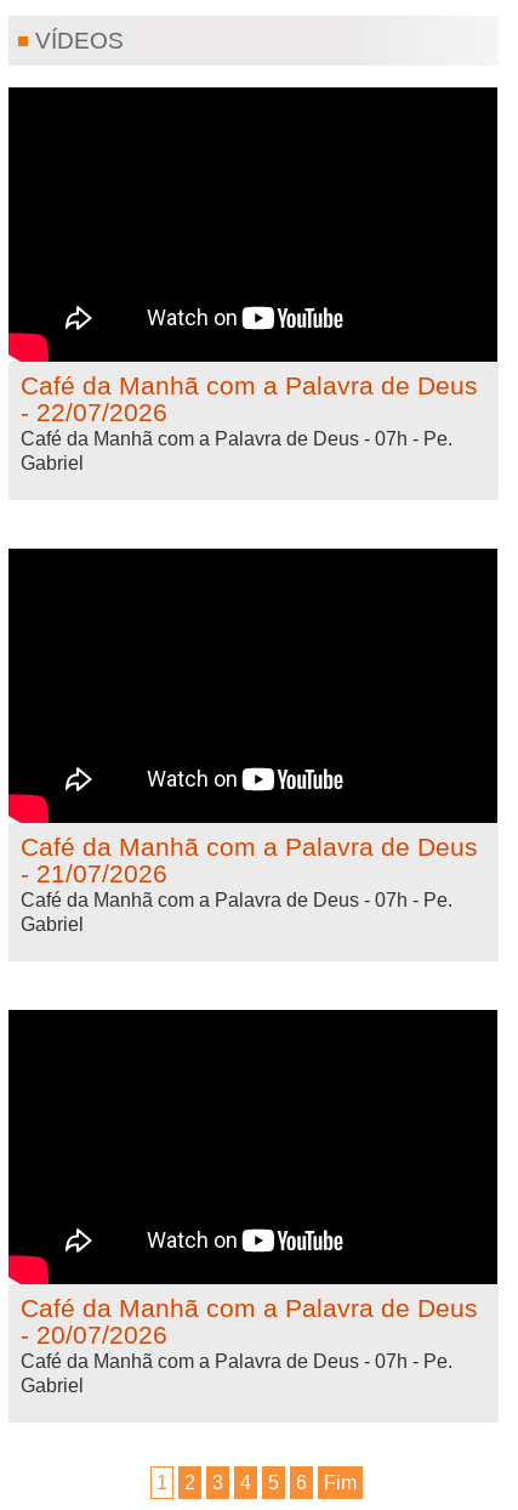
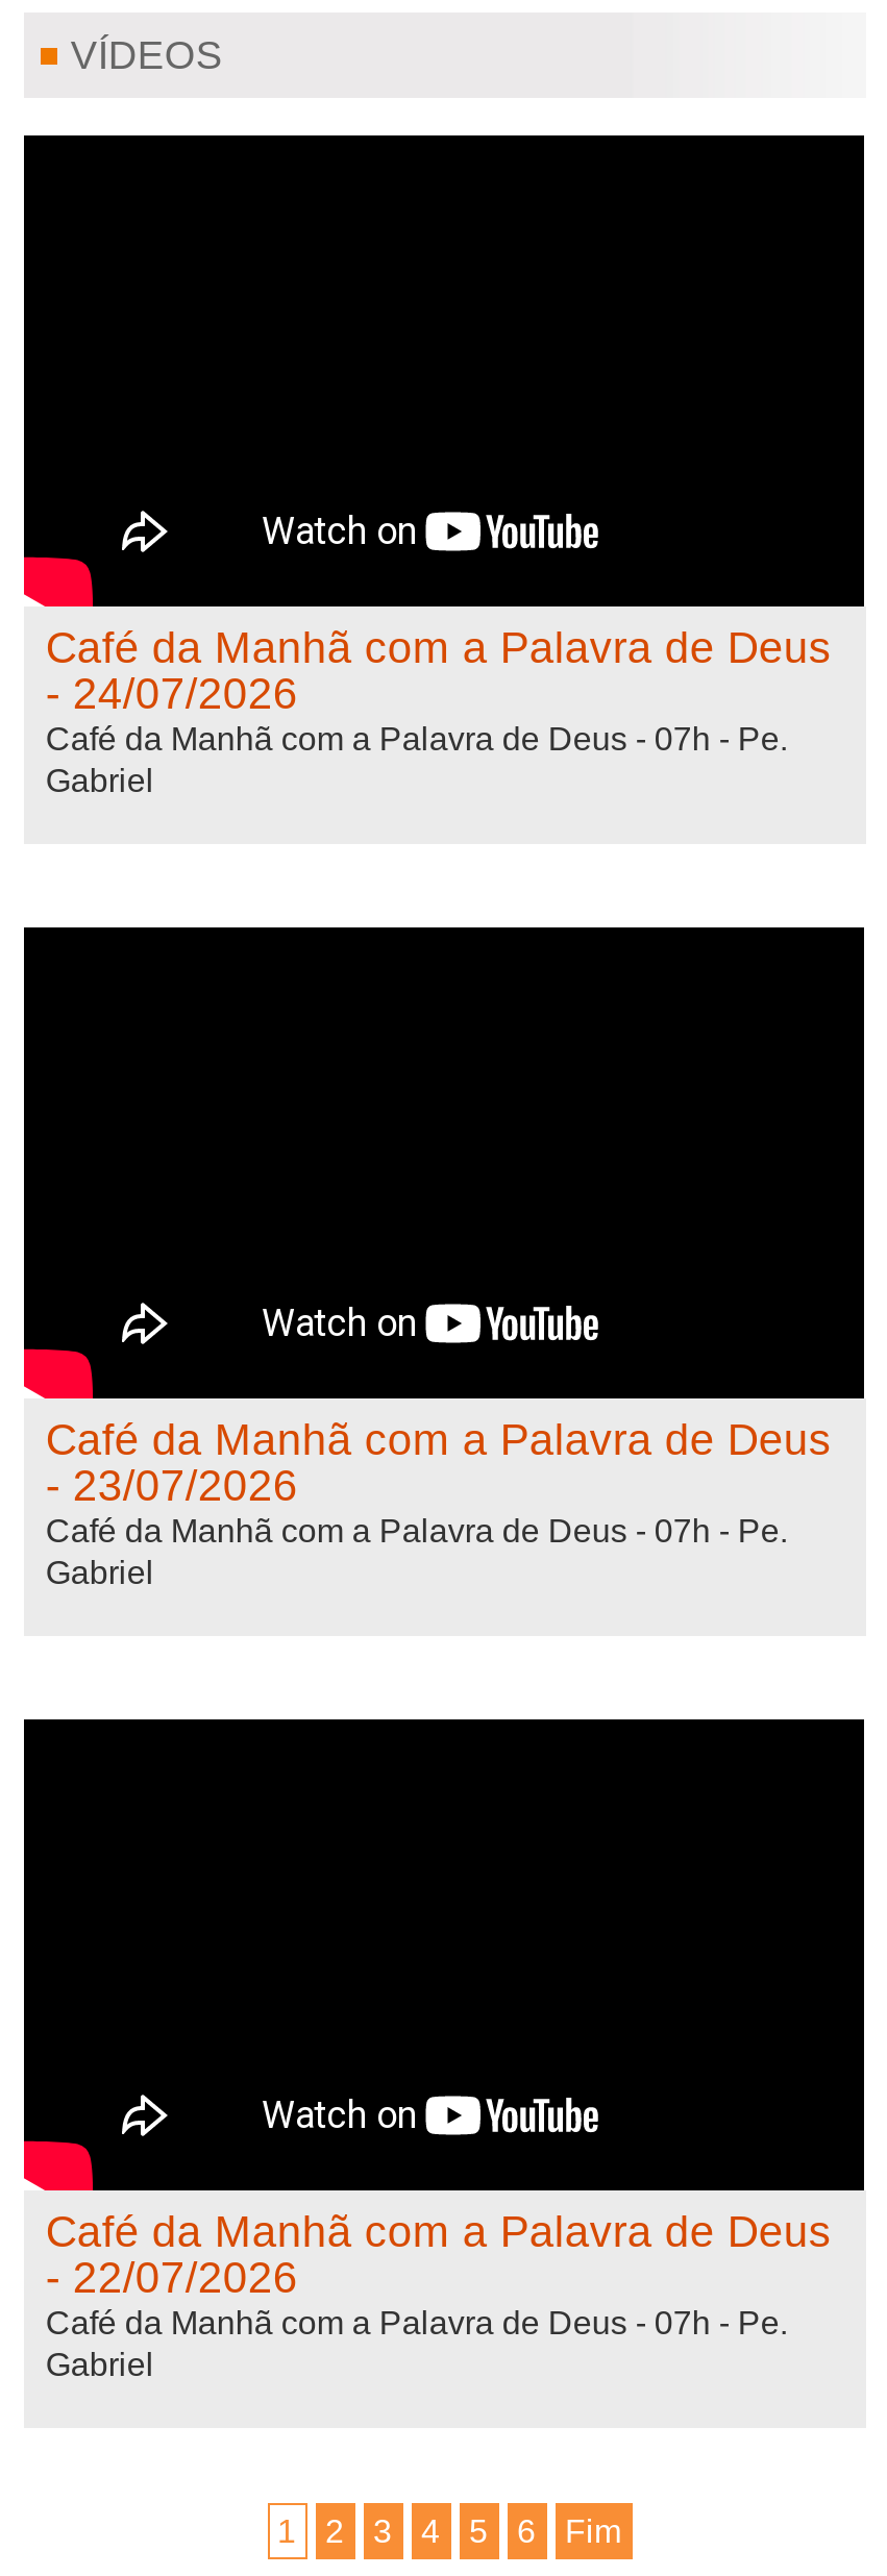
[21,398,168,426] - 22/07/2026 -> [46,669,298,717] - 24/07/2026
[21,859,168,887] - 21/07/2026 -> [46,1461,298,1509] - 23/07/2026
[21,1320,168,1348] - 20/07/2026 -> [46,2252,298,2300] - 22/07/2026

